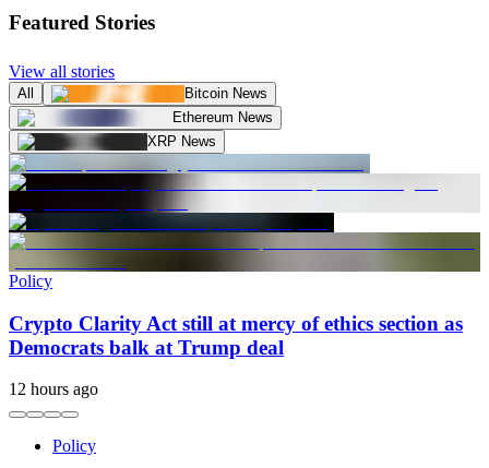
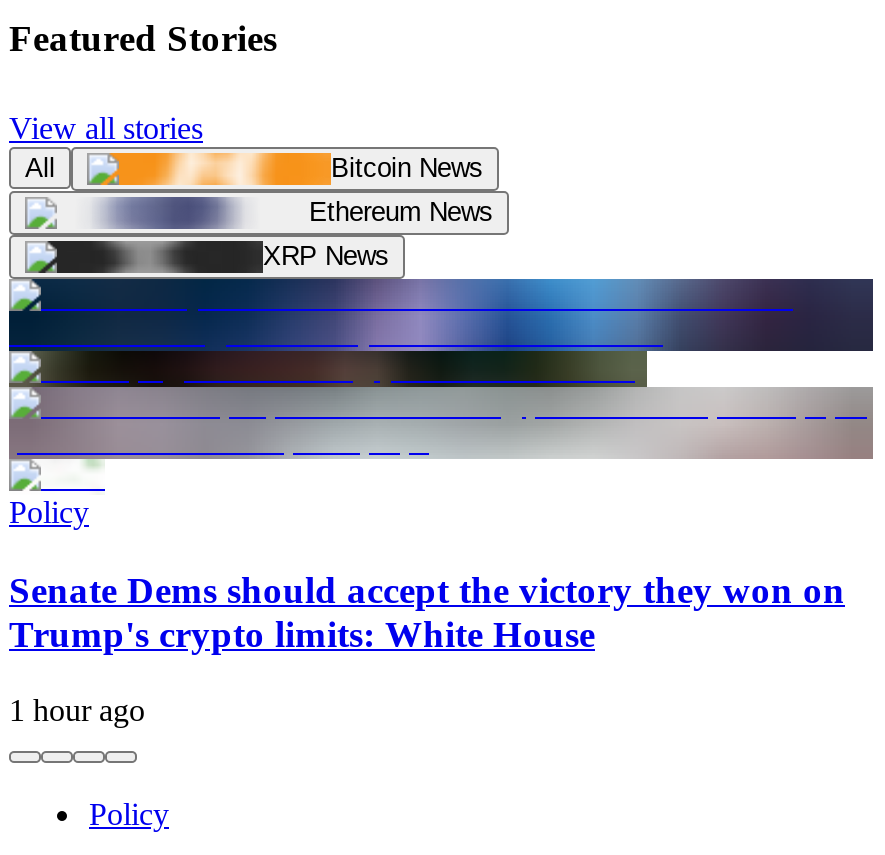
[8,154,481,359] [image] | Crypto Clarity Act still at mercy of ethics section as | Democrats balk at Trump deal -> [9,277,875,655] [image] | Senate Dems should accept the victory they won on | Trump's crypto limits: White House
[9,380,98,399] 12 hours ago -> [9,694,145,728] 1 hour ago

